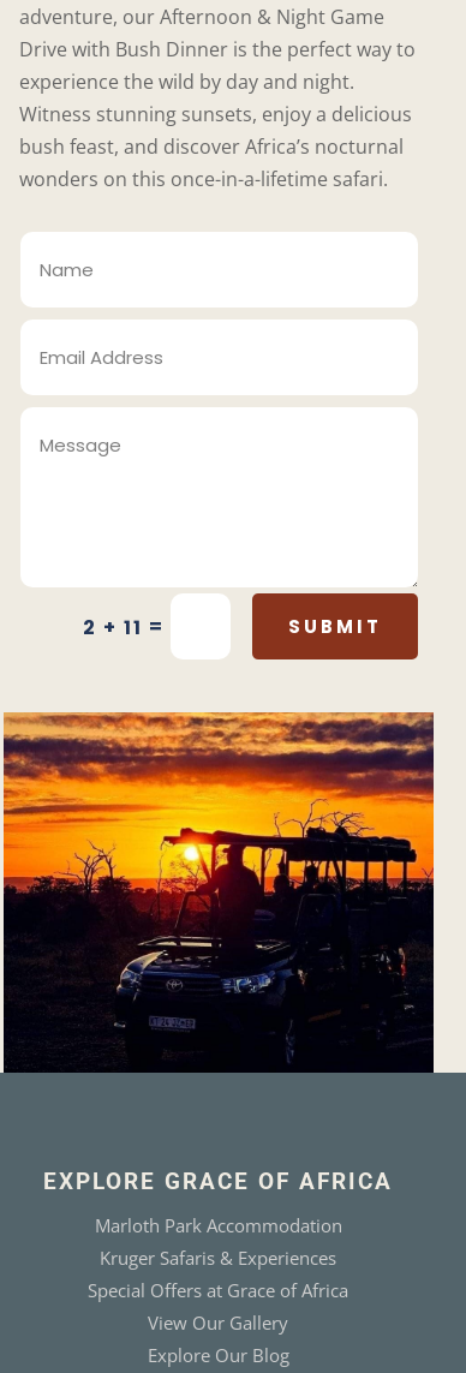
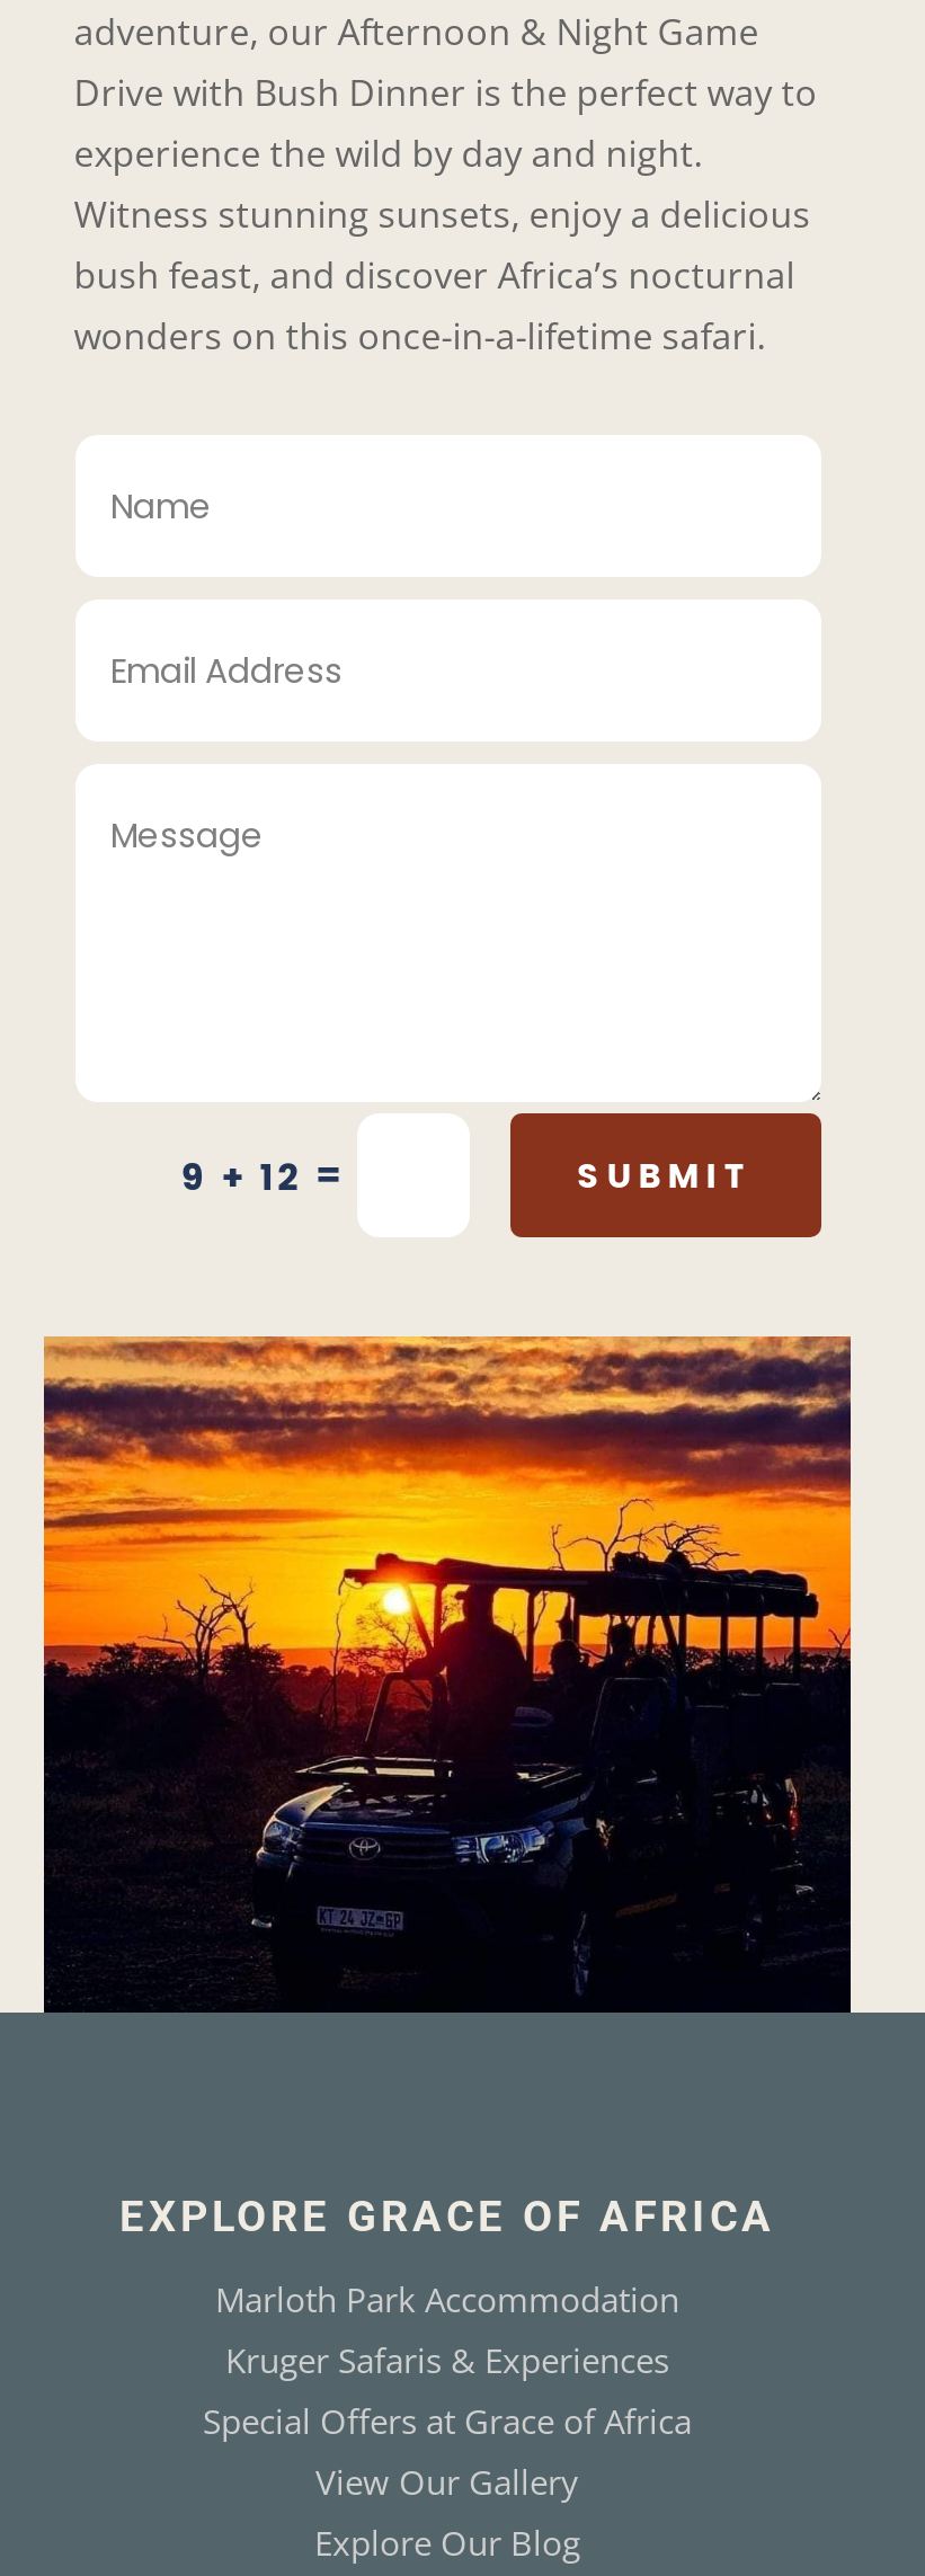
[83,613,170,642] 2 + 11 = -> [181,1150,357,1204] 9 + 12 =

